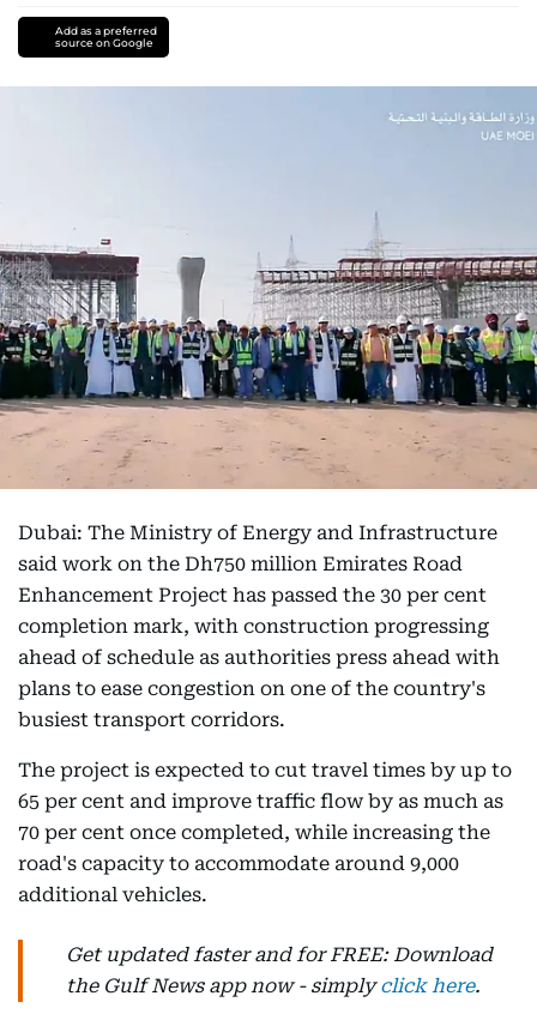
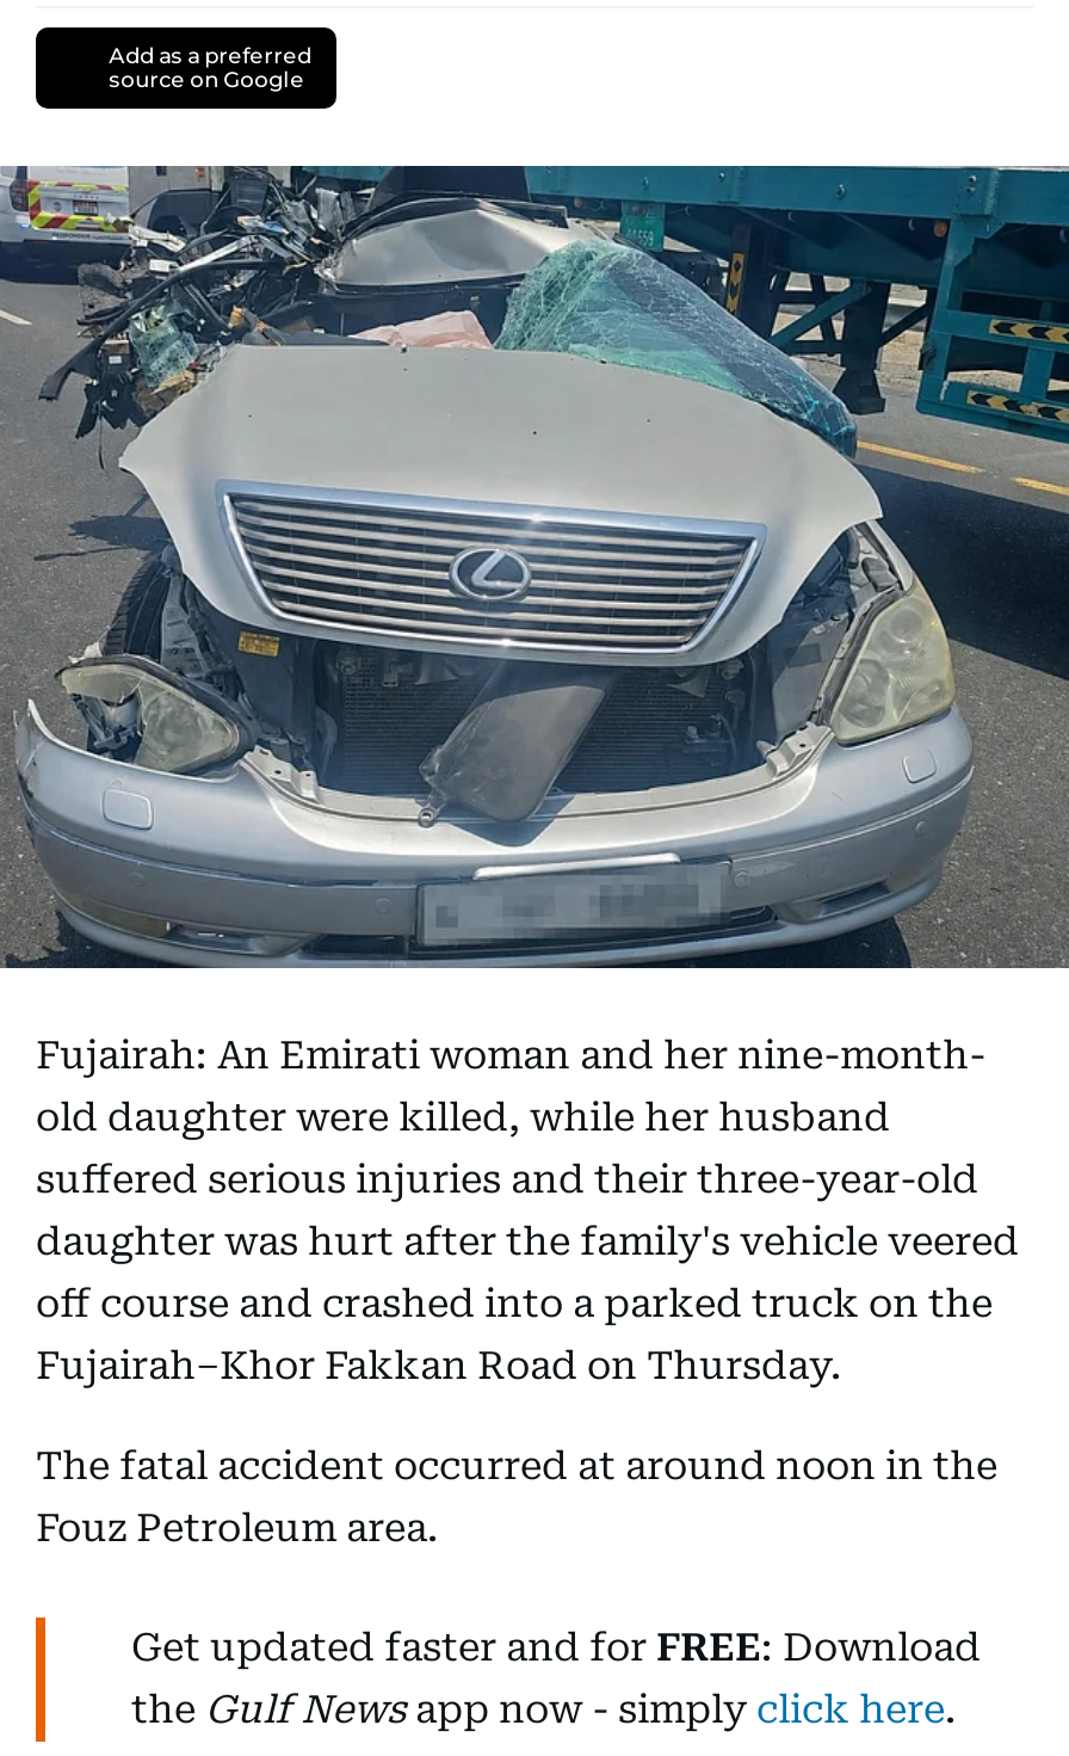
[4,86,533,732] [image] | Dubai: The Ministry of Energy and Infrastructure | said work on the Dh750 million Emirates Road | Enhancement Project has passed the 30 per cent | completion mark, with construction progressing | ahead of schedule as authorities press ahead with | plans to ease congestion on one of the country's | busiest transport corridors. -> [7,164,1062,1389] [image] | Fujairah: An Emirati woman and her nine-month- | old daughter were killed, while her husband | suffered serious injuries and their three-year-old | daughter was hurt after the family's vehicle veered | off course and crashed into a parked truck on the | Fujairah–Khor Fakkan Road on Thursday.
[18,759,512,907] The project is expected to cut travel times by up to | 65 per cent and improve traffic flow by as much as | 70 per cent once completed, while increasing the | road's capacity to accommodate around 9,000 | additional vehicles. -> [36,1444,997,1552] The fatal accident occurred at around noon in the | Fouz Petroleum area.

